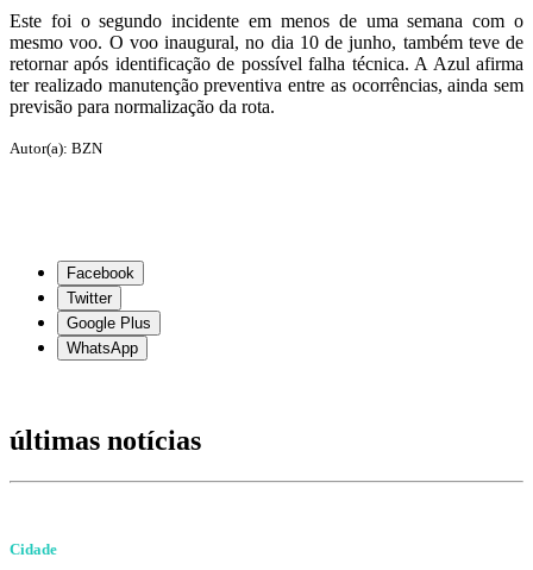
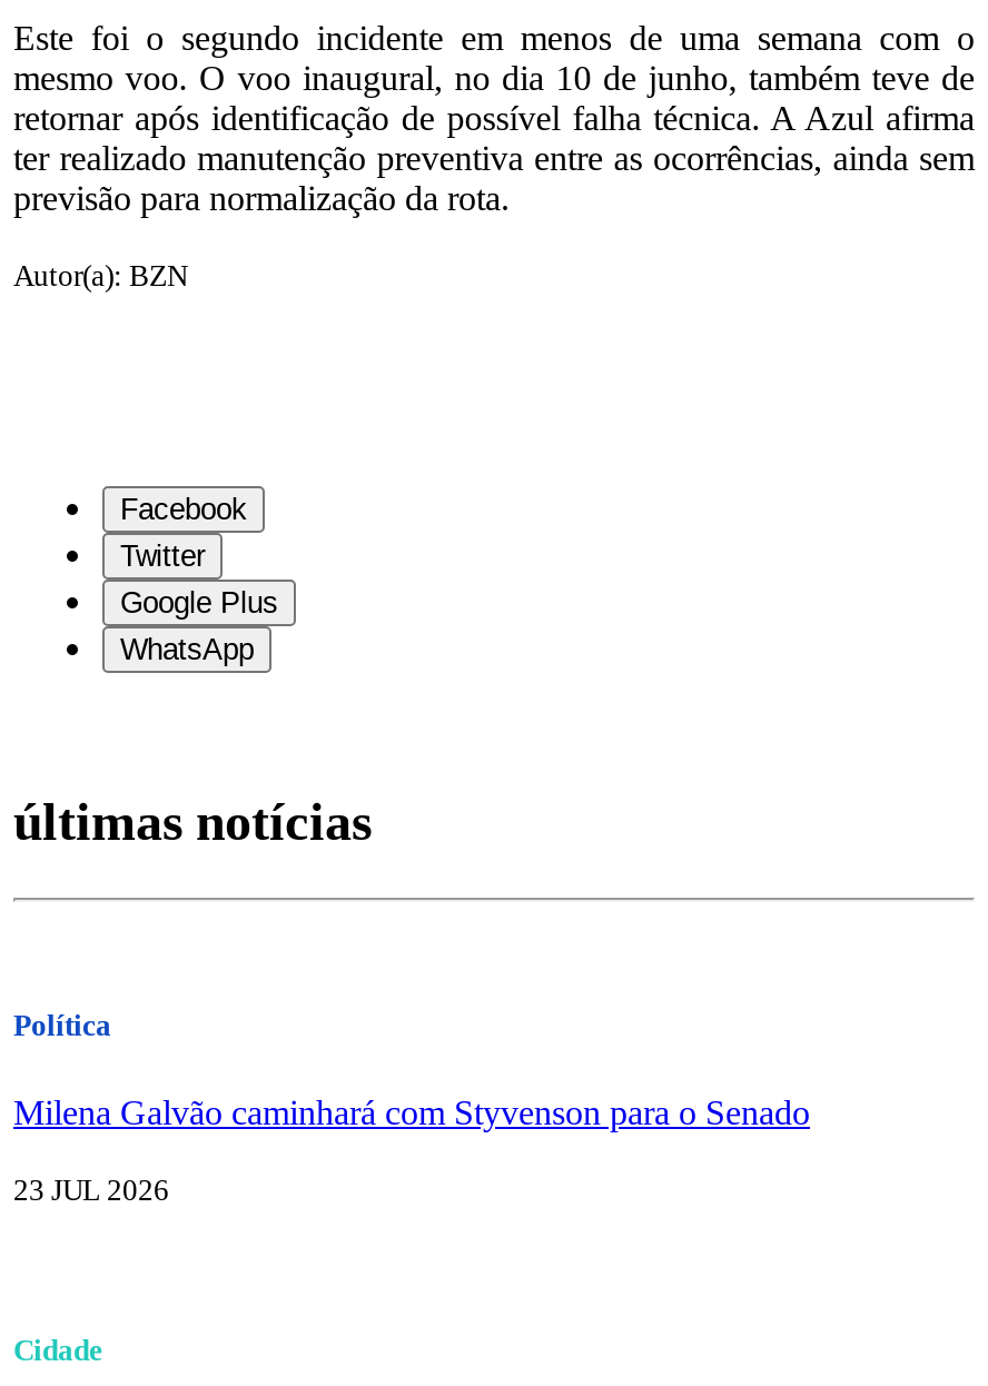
none -> [13,1009,810,1208] Política | Milena Galvão caminhará com Styvenson para o Senado | 23 JUL 2026

